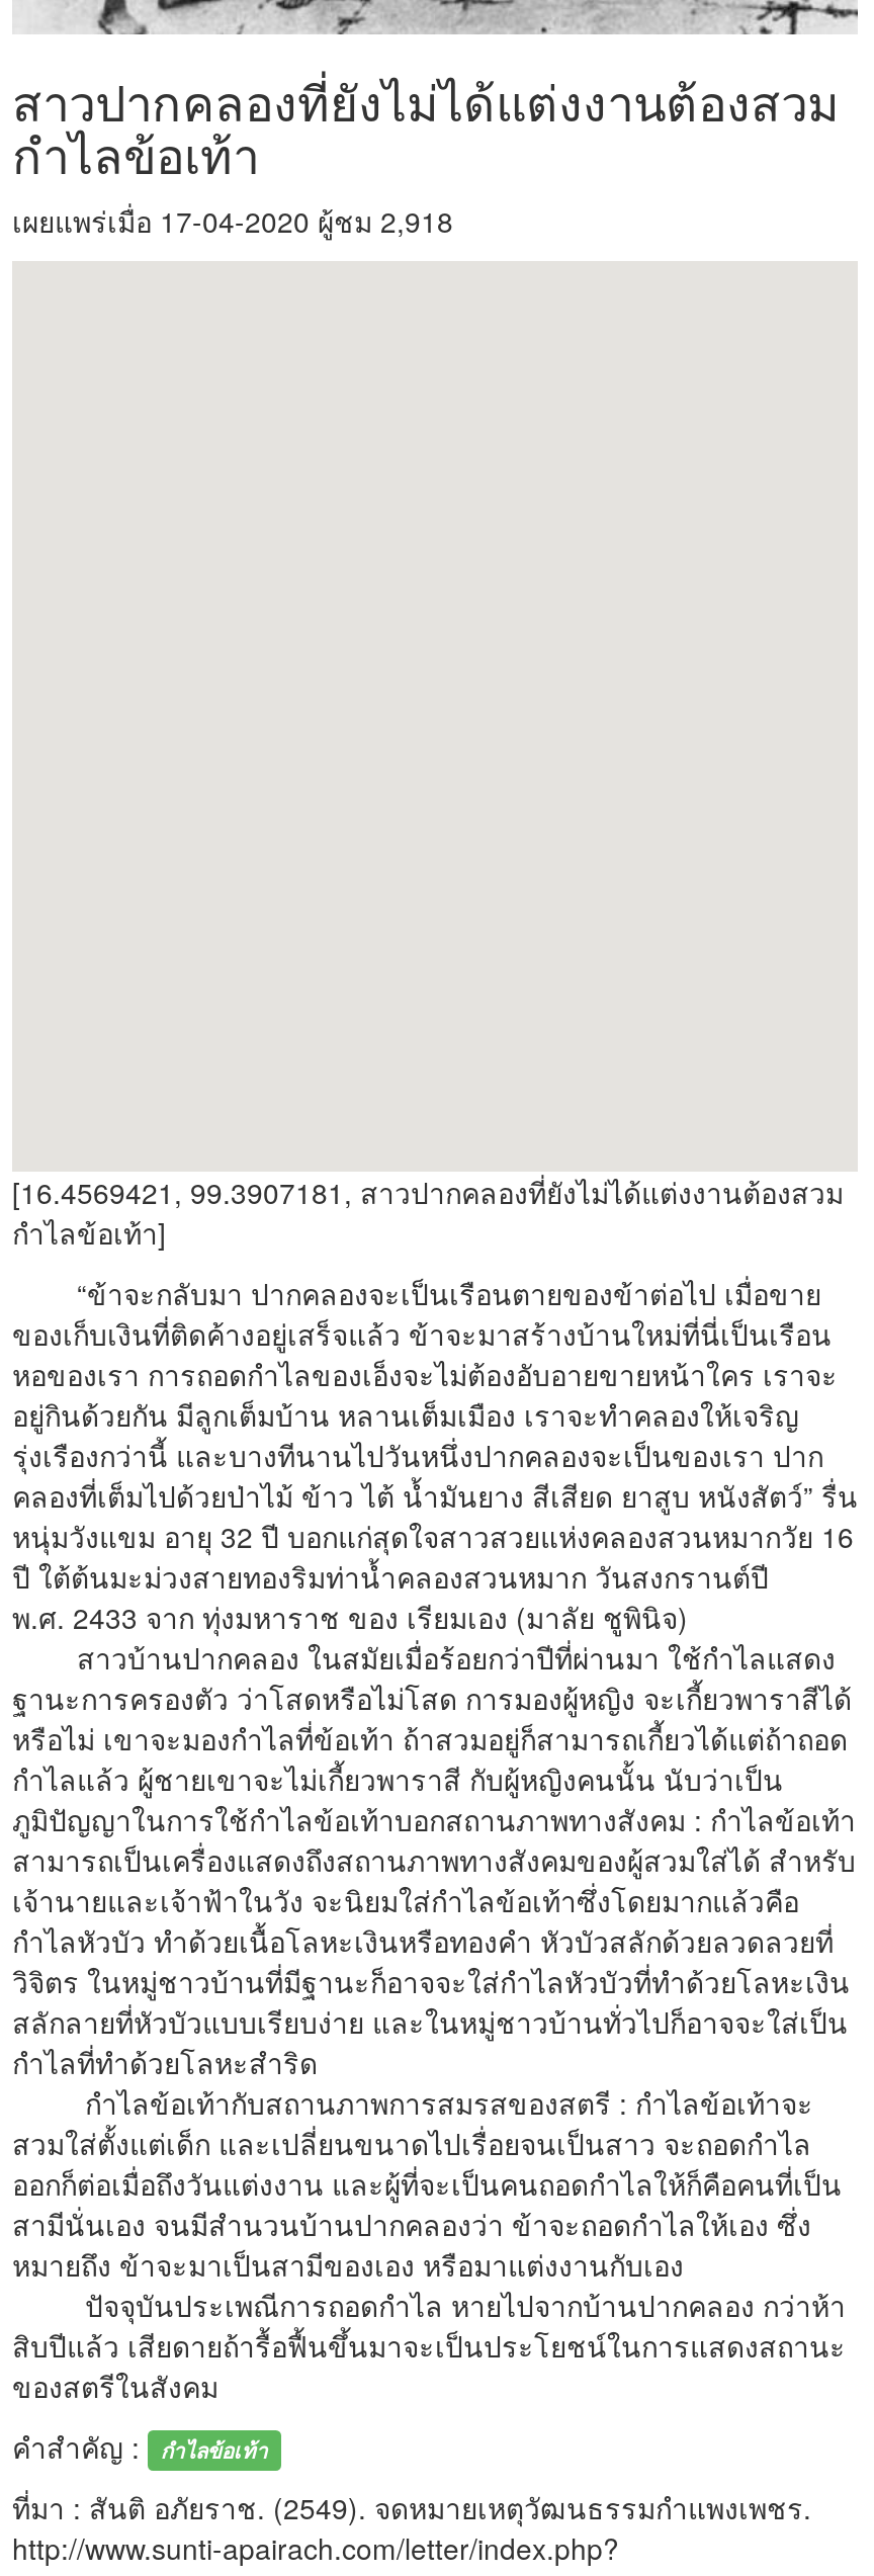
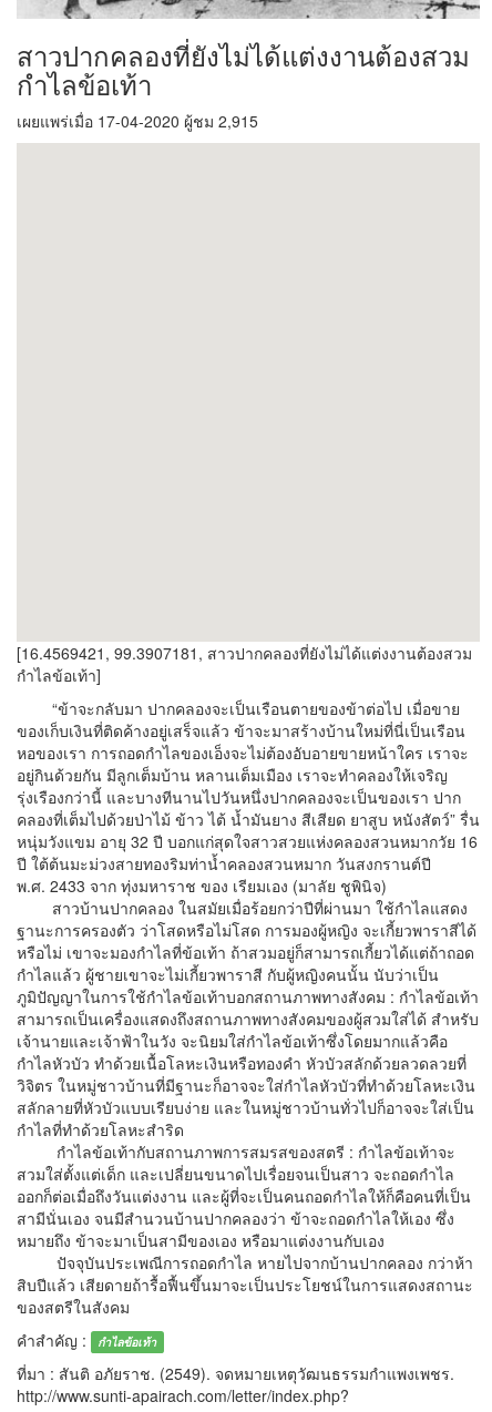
[12,200,453,240] เผยแพร่เมื่อ 17-04-2020 ผู้ชม 2,918 -> [17,109,258,132] เผยแพร่เมื่อ 17-04-2020 ผู้ชม 2,915

